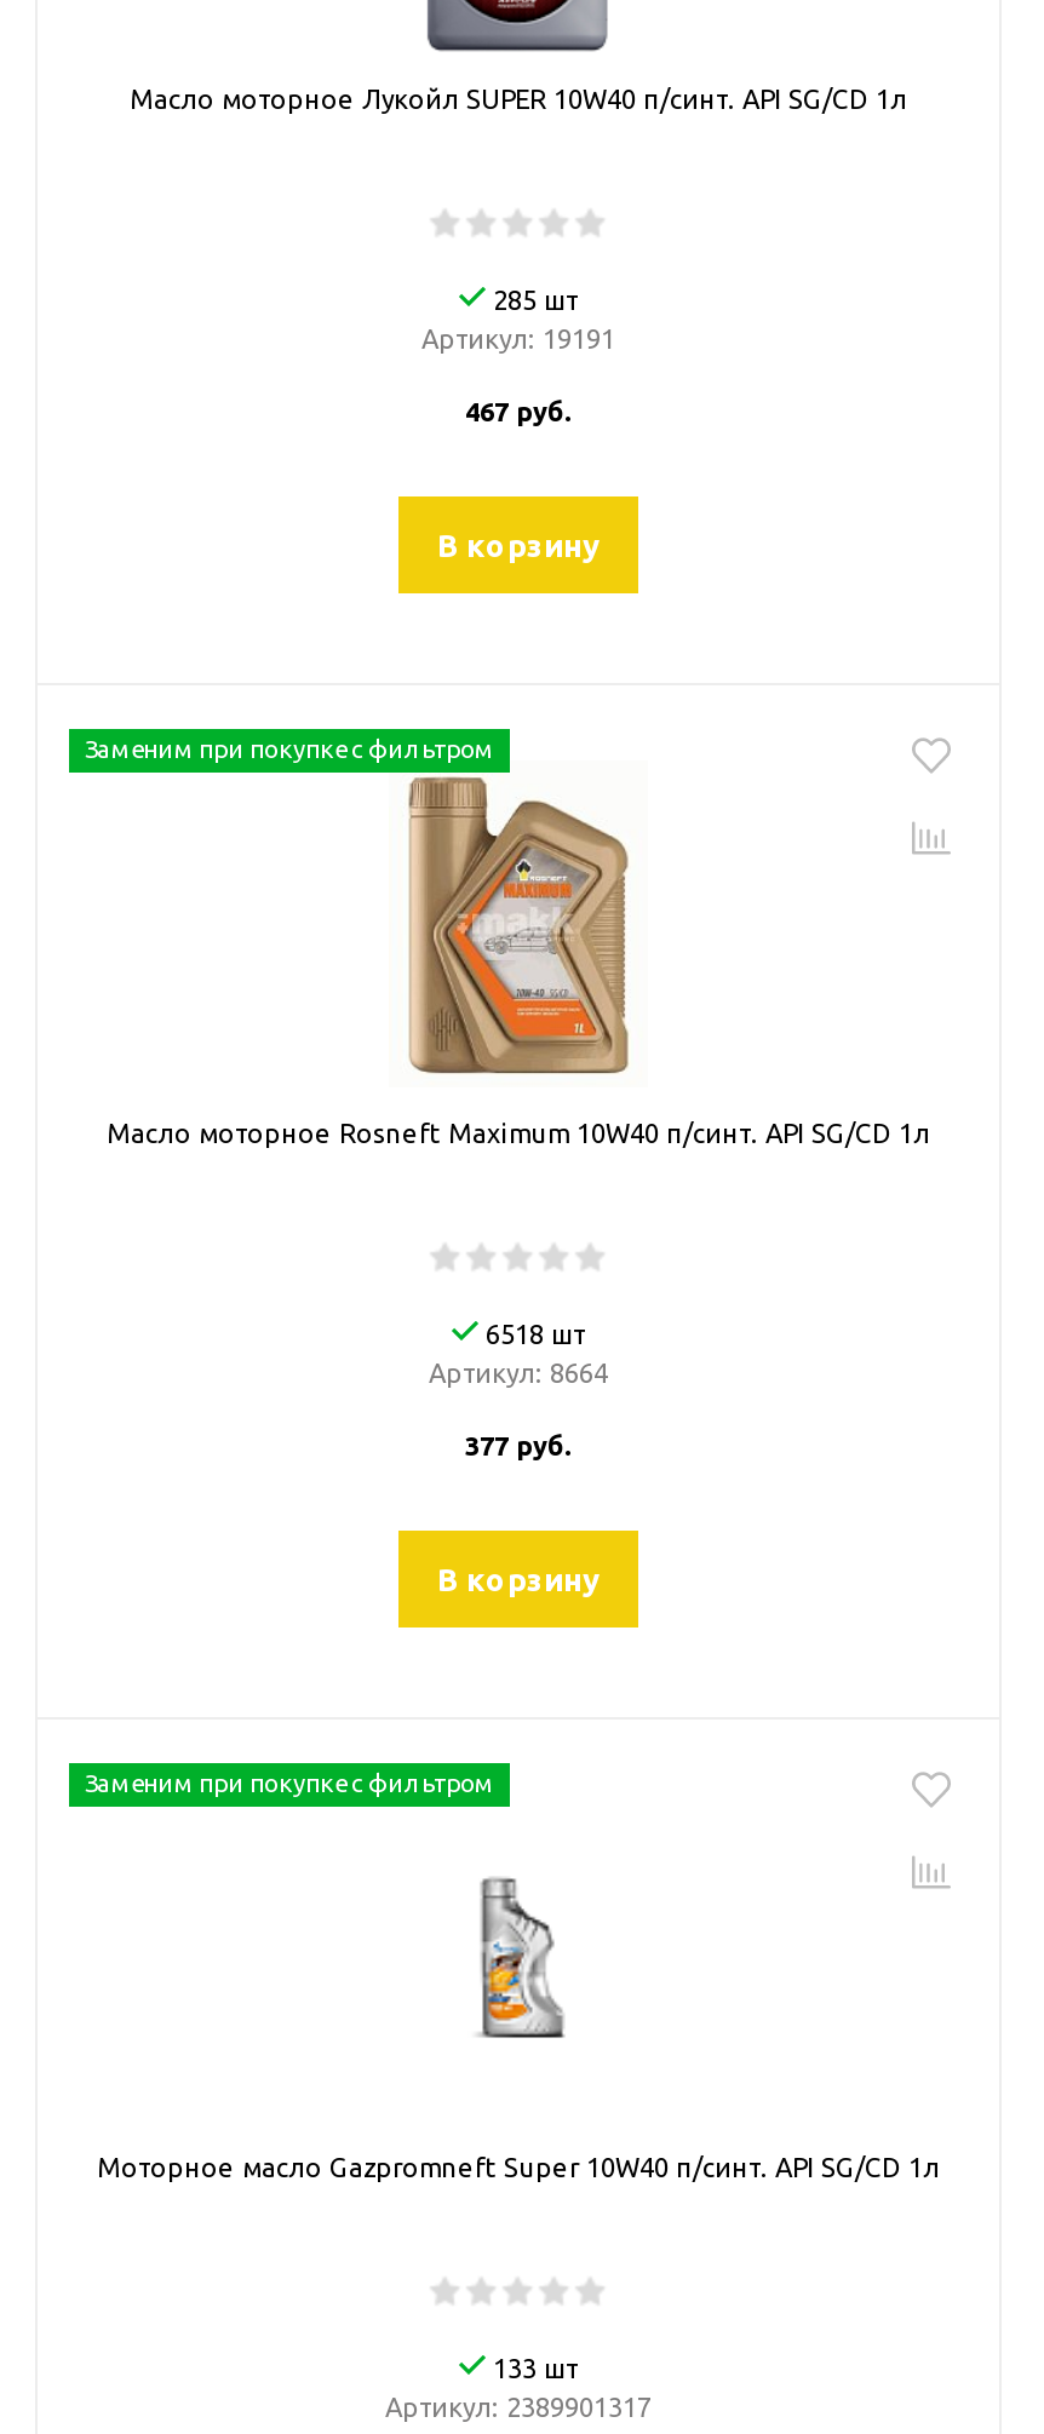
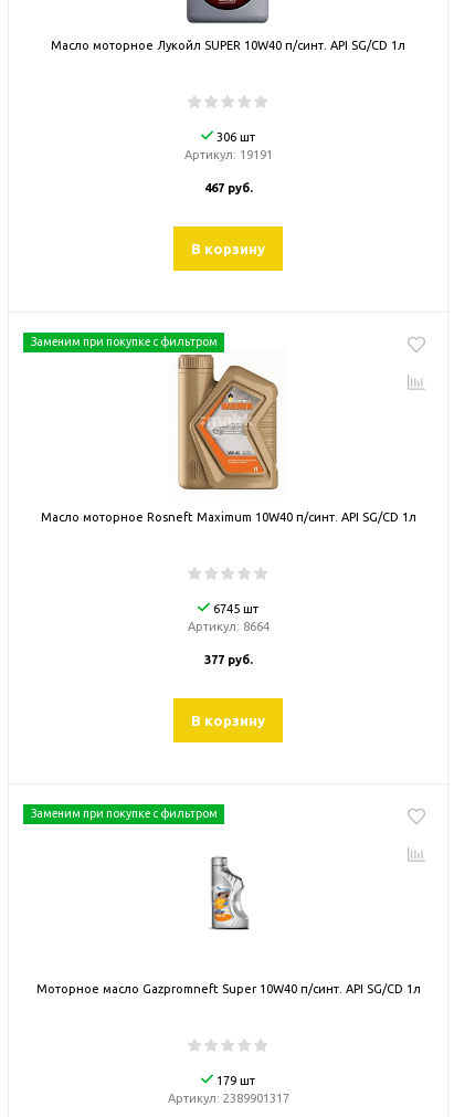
[486,287,578,316] 285 шт -> [213,131,255,144] 306 шт
[478,1321,585,1350] 6518 шт -> [210,603,258,616] 6745 шт
[486,2355,578,2384] 133 шт -> [213,1074,255,1088] 179 шт

